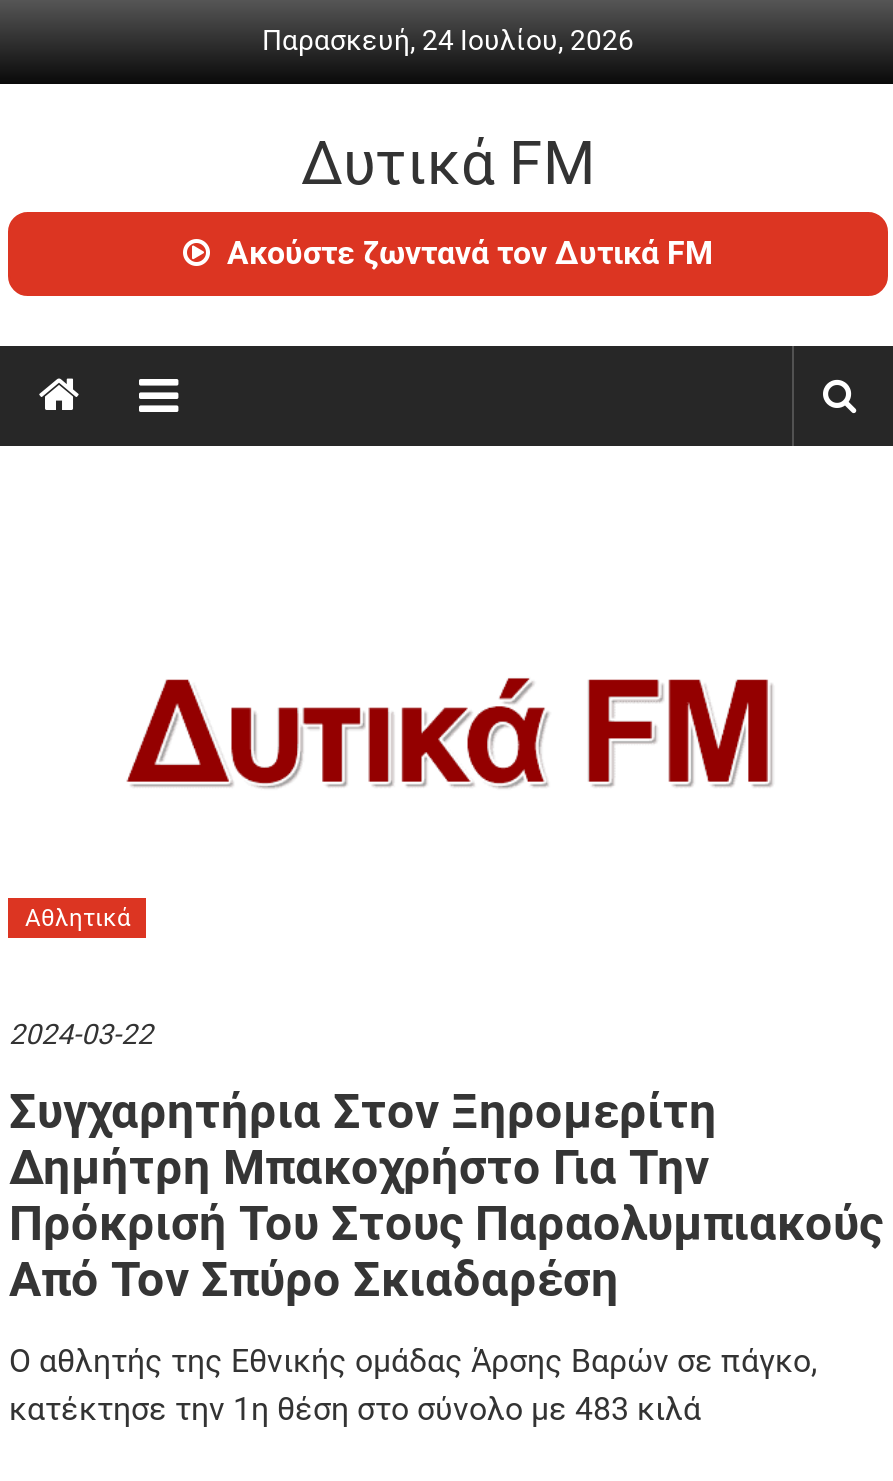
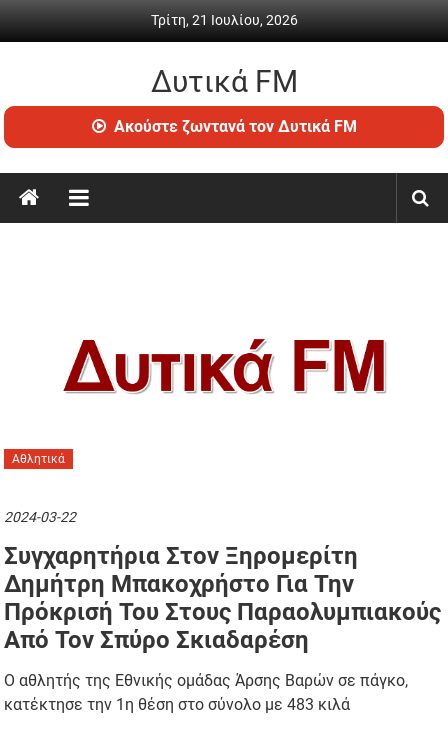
[262,24,634,56] Παρασκευή, 24 Ιουλίου, 2026 -> [150,12,297,28] Τρίτη, 21 Ιουλίου, 2026

